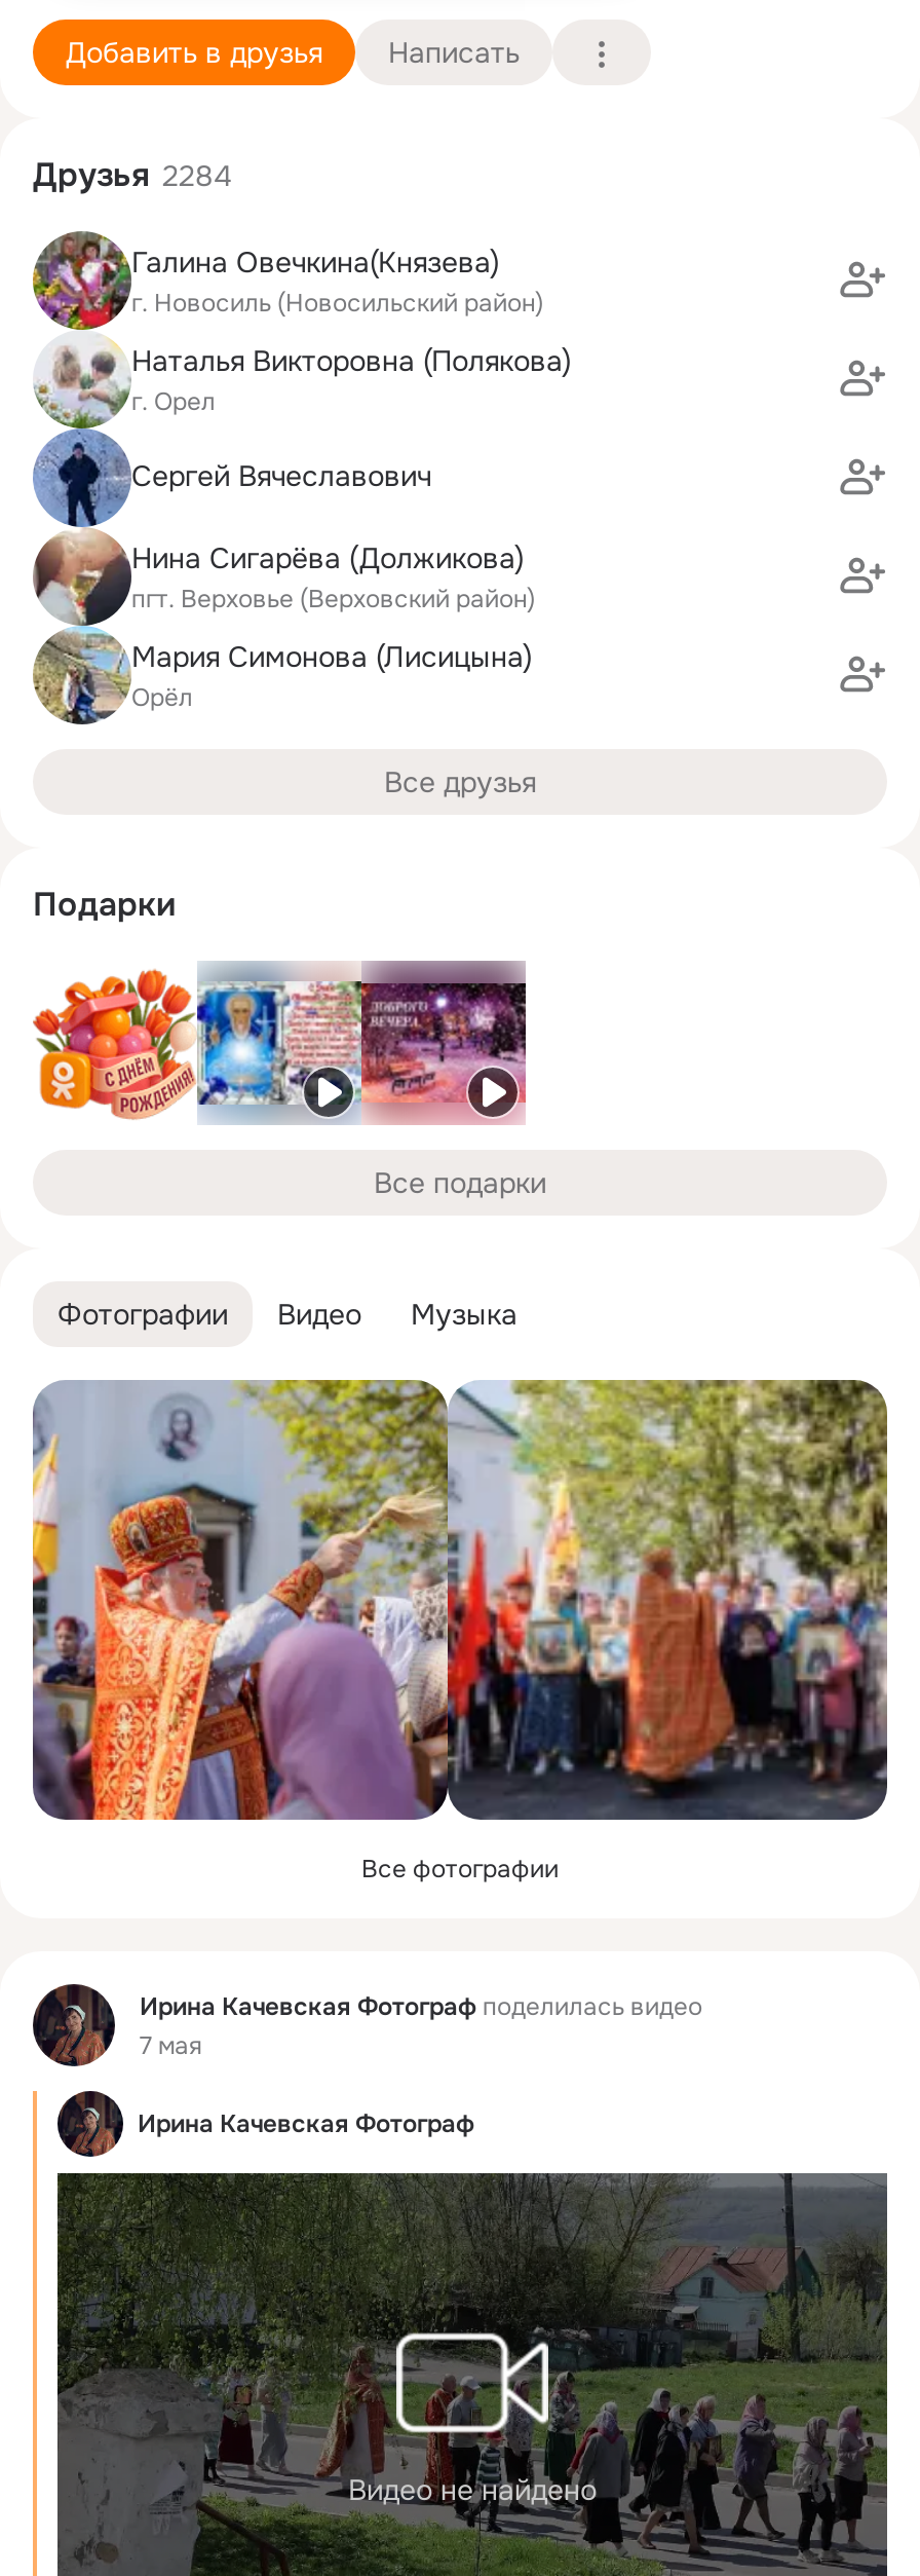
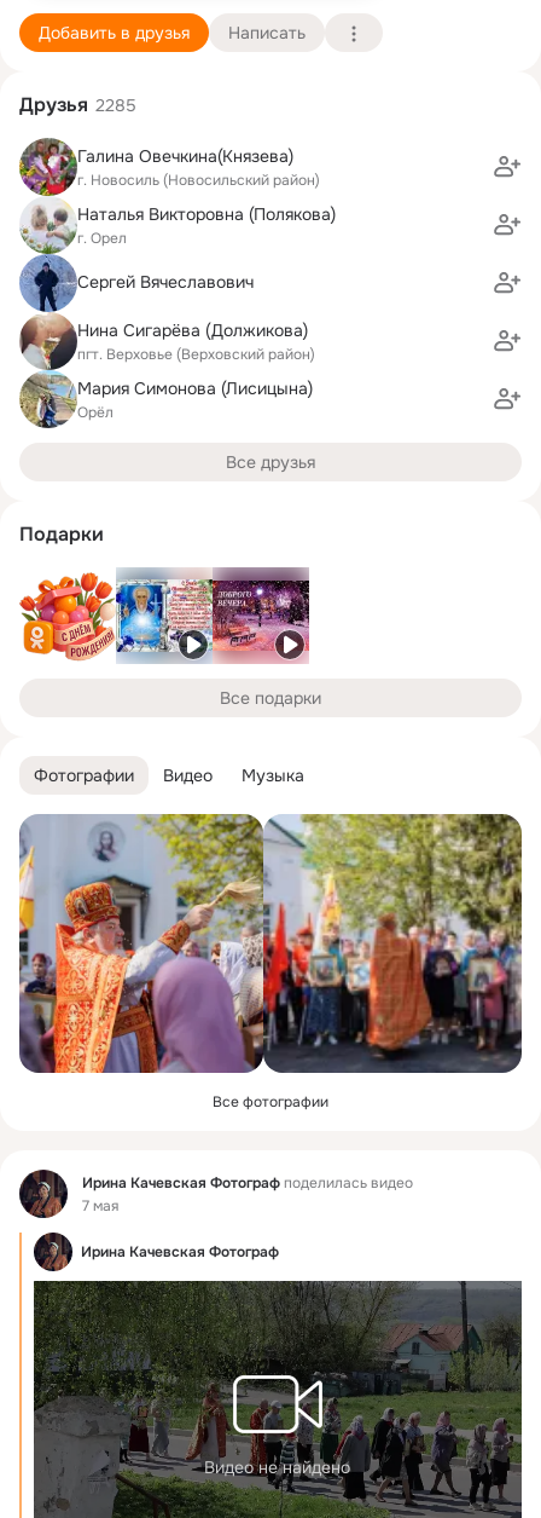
[33,153,232,196] Друзья 2284 -> [19,92,136,117] Друзья 2285

